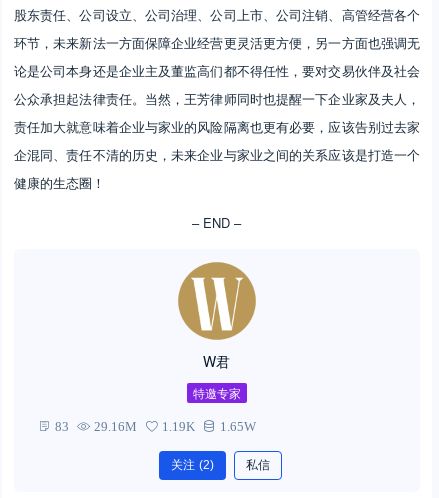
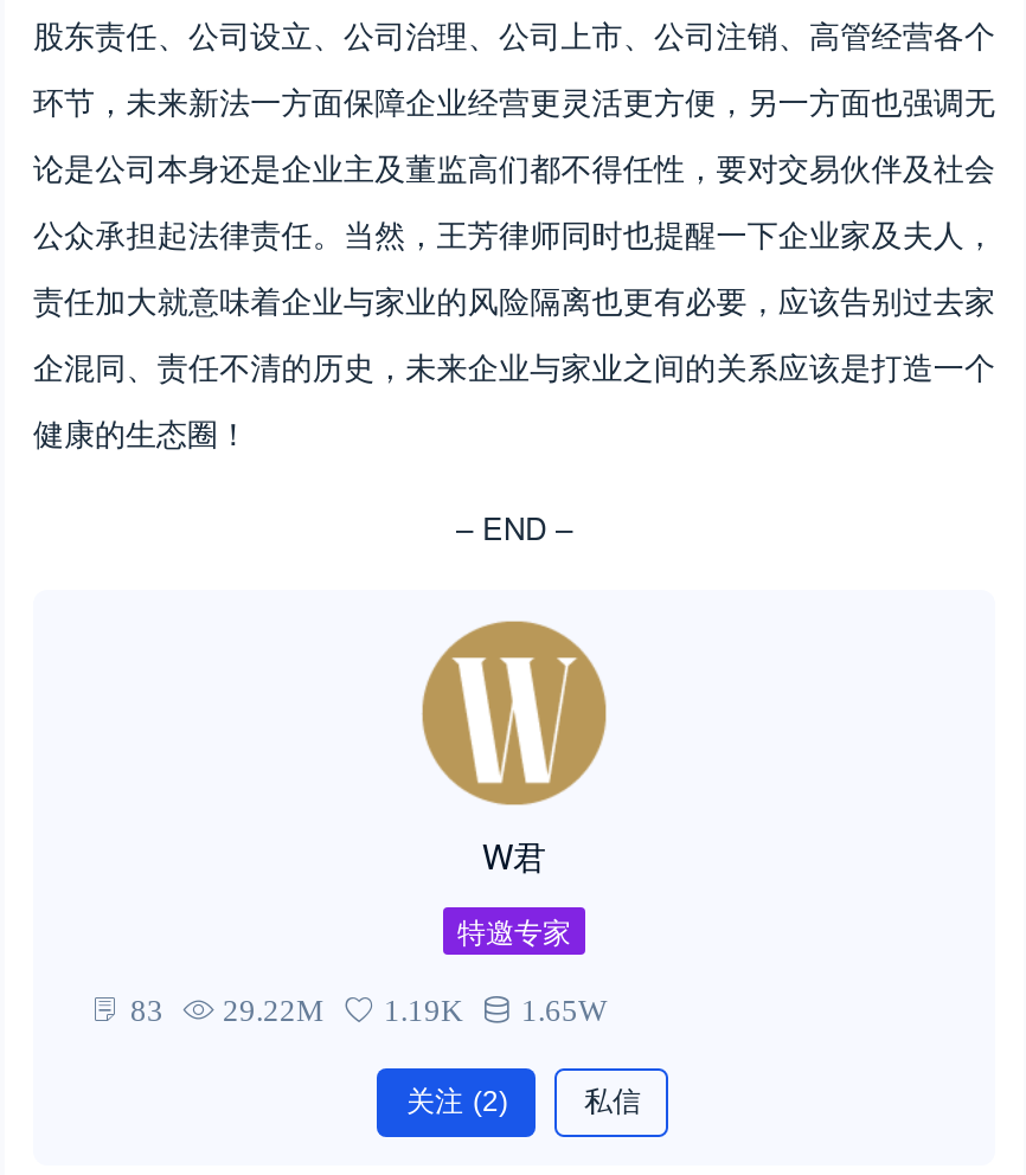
[55,420,256,433] 83 29.16M 1.19K 1.65W -> [130,995,607,1026] 83 29.22M 1.19K 1.65W

